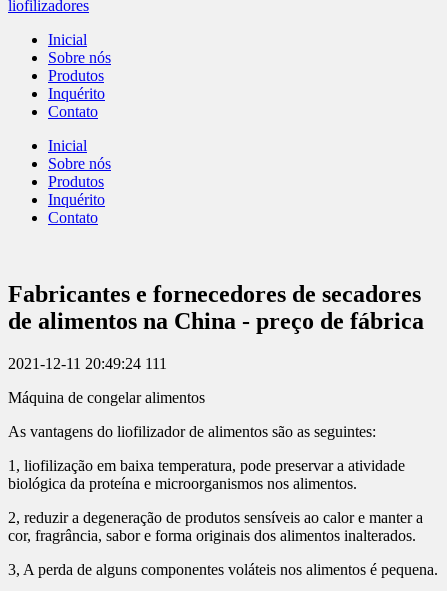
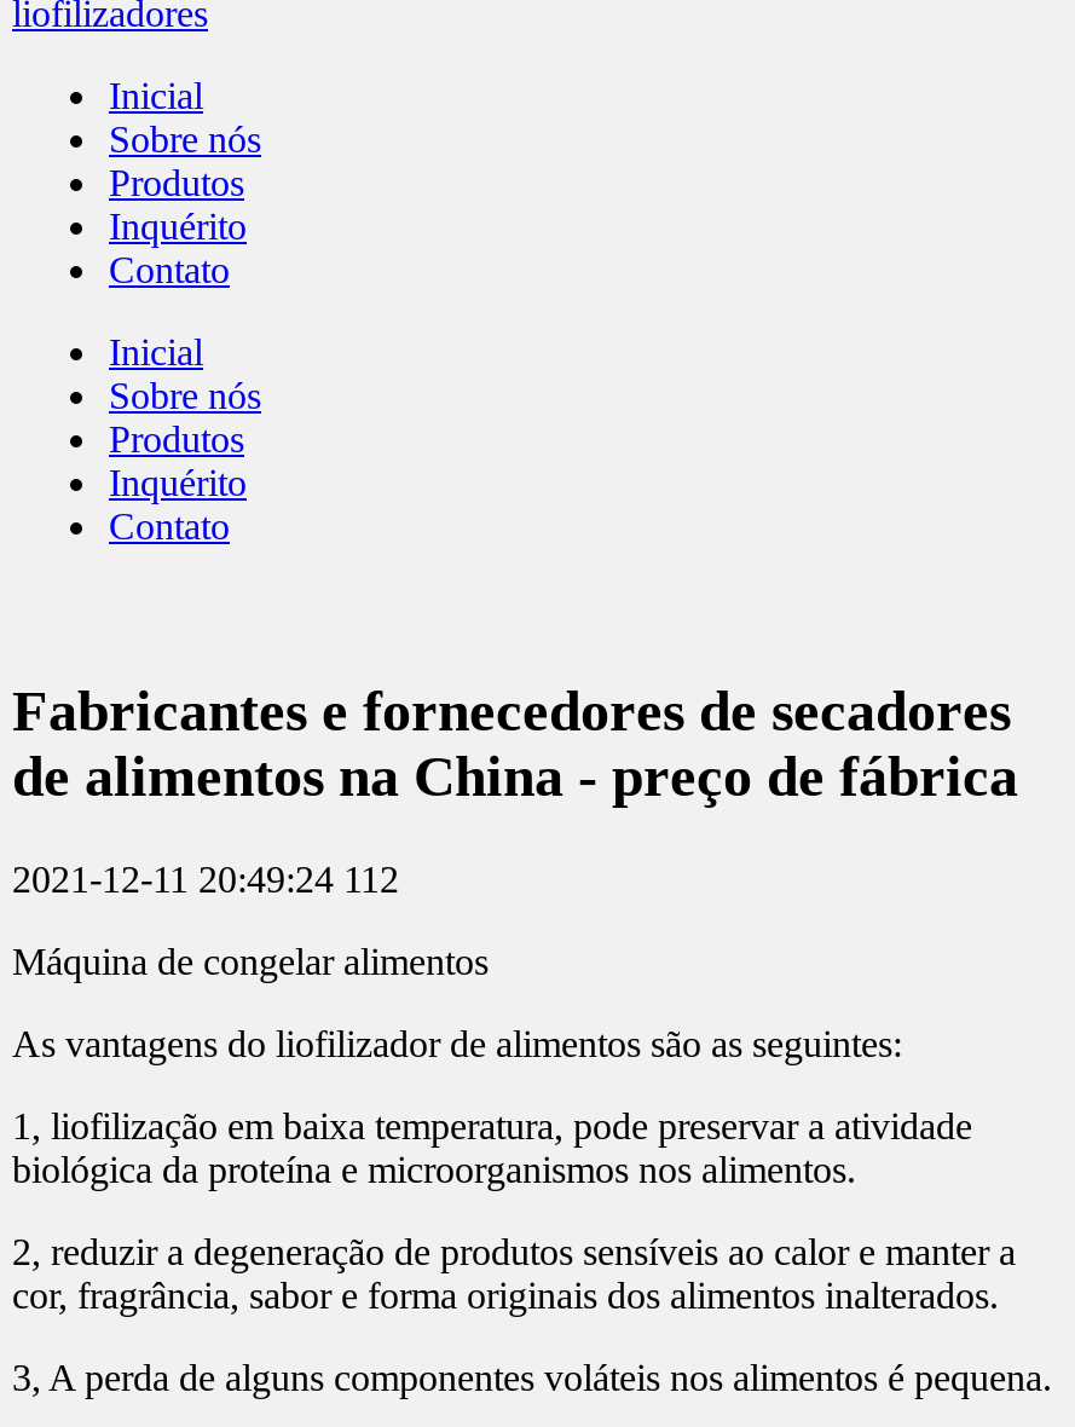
[8,355,167,372] 2021-12-11 20:49:24 111 -> [12,858,399,899] 2021-12-11 20:49:24 112

